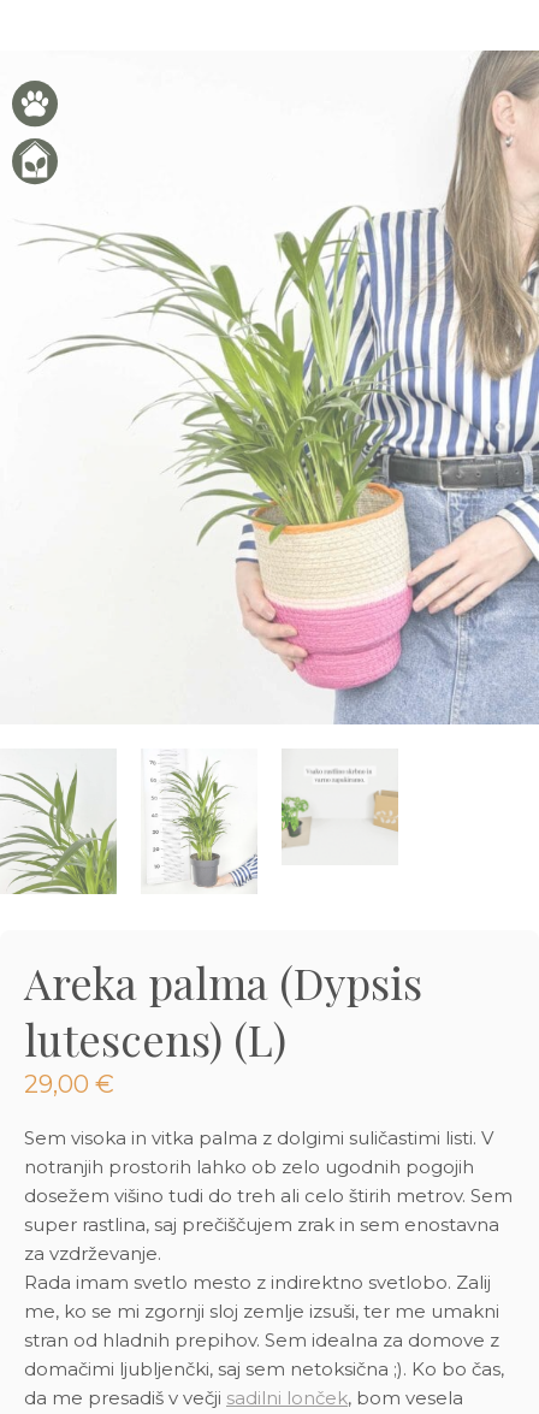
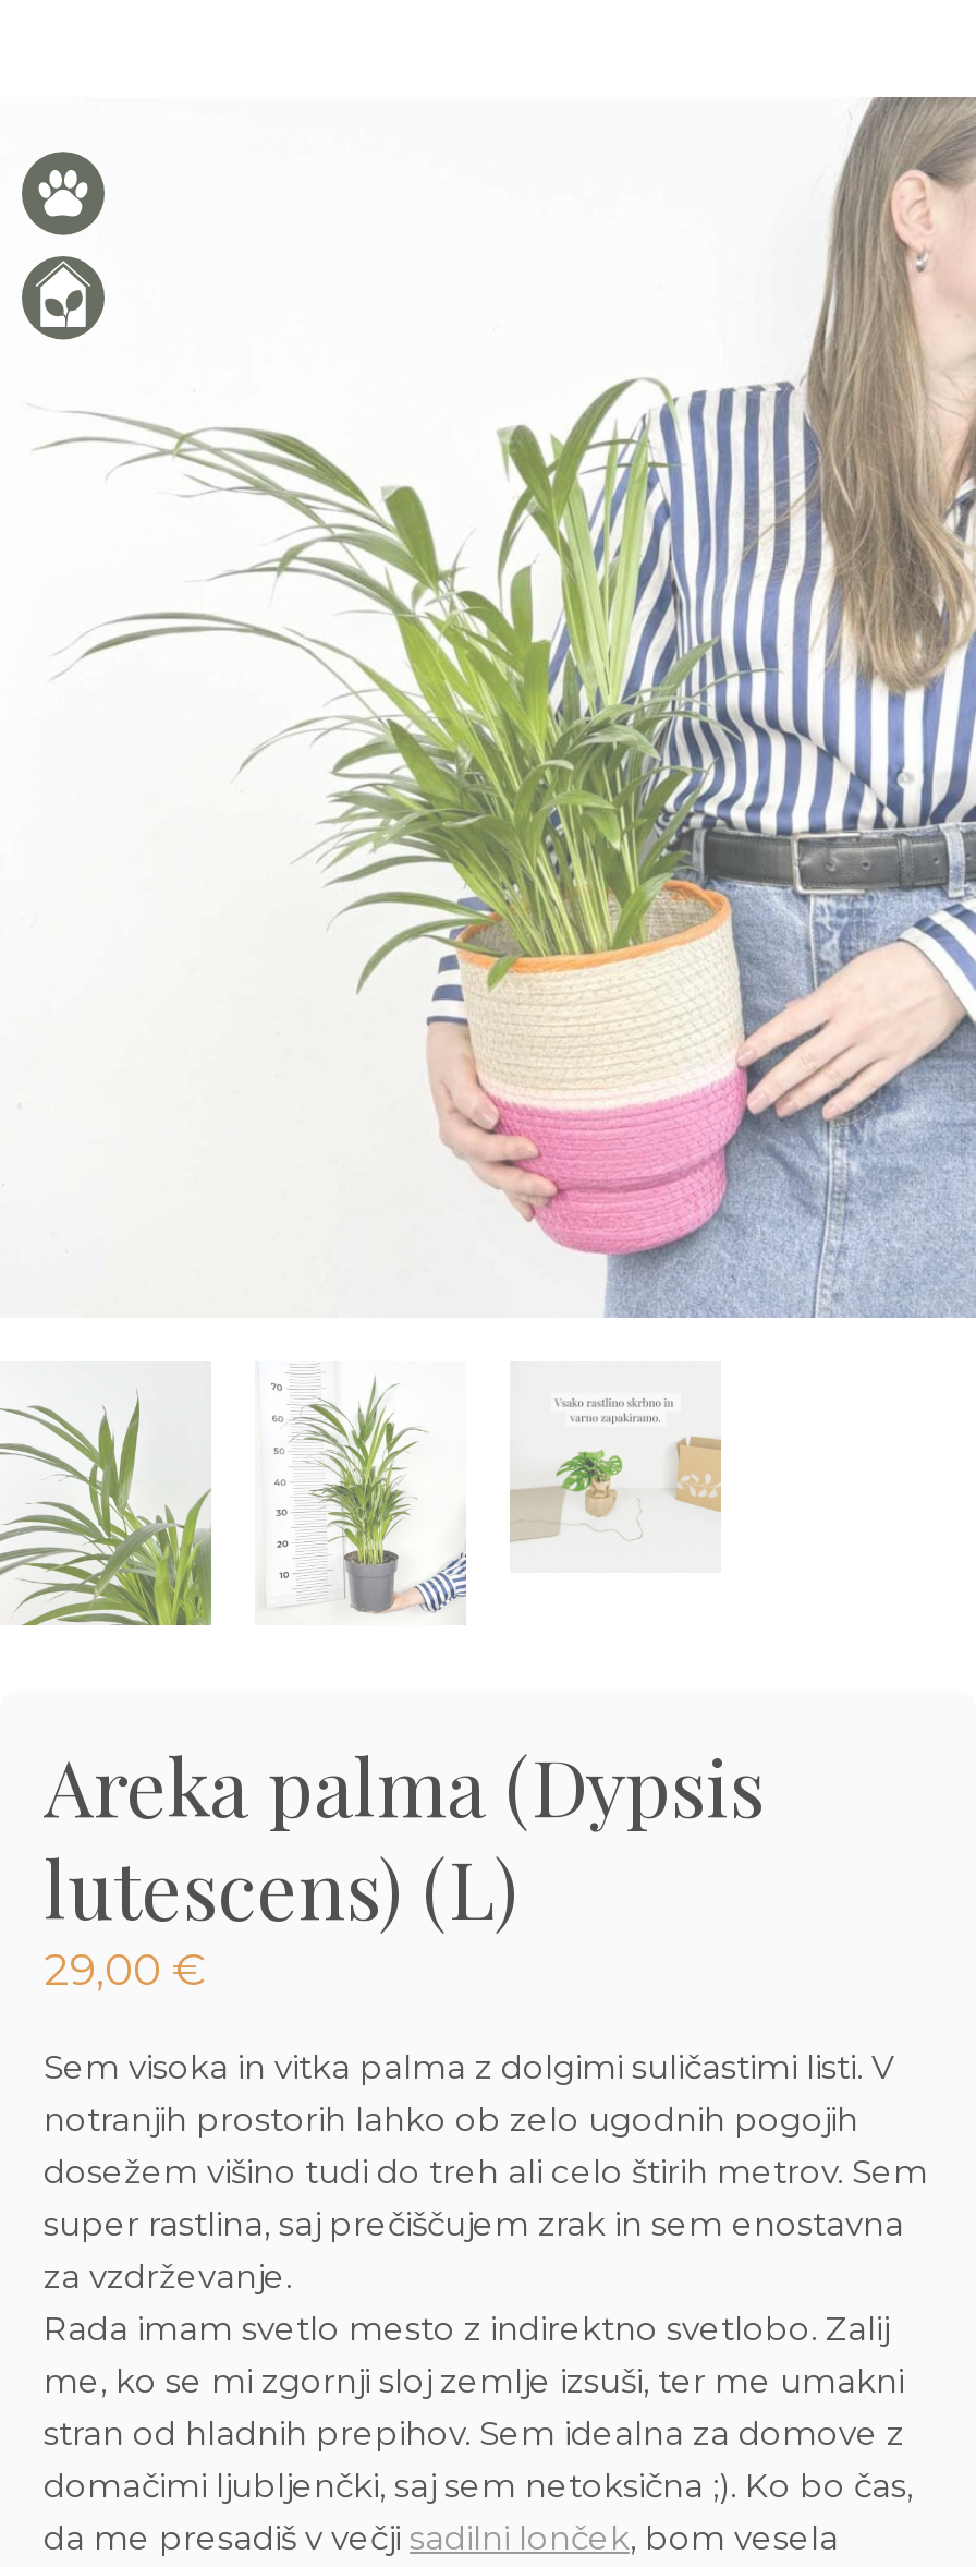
[280,795,344,838] [image] -> [510,1449,625,1521] [image]

